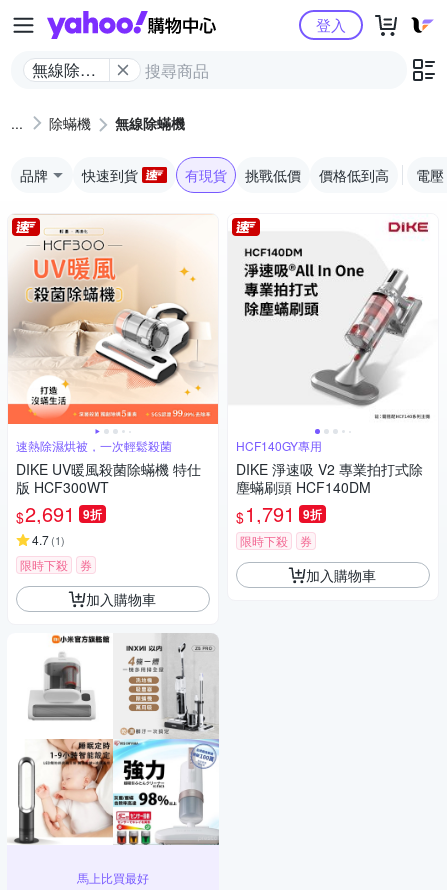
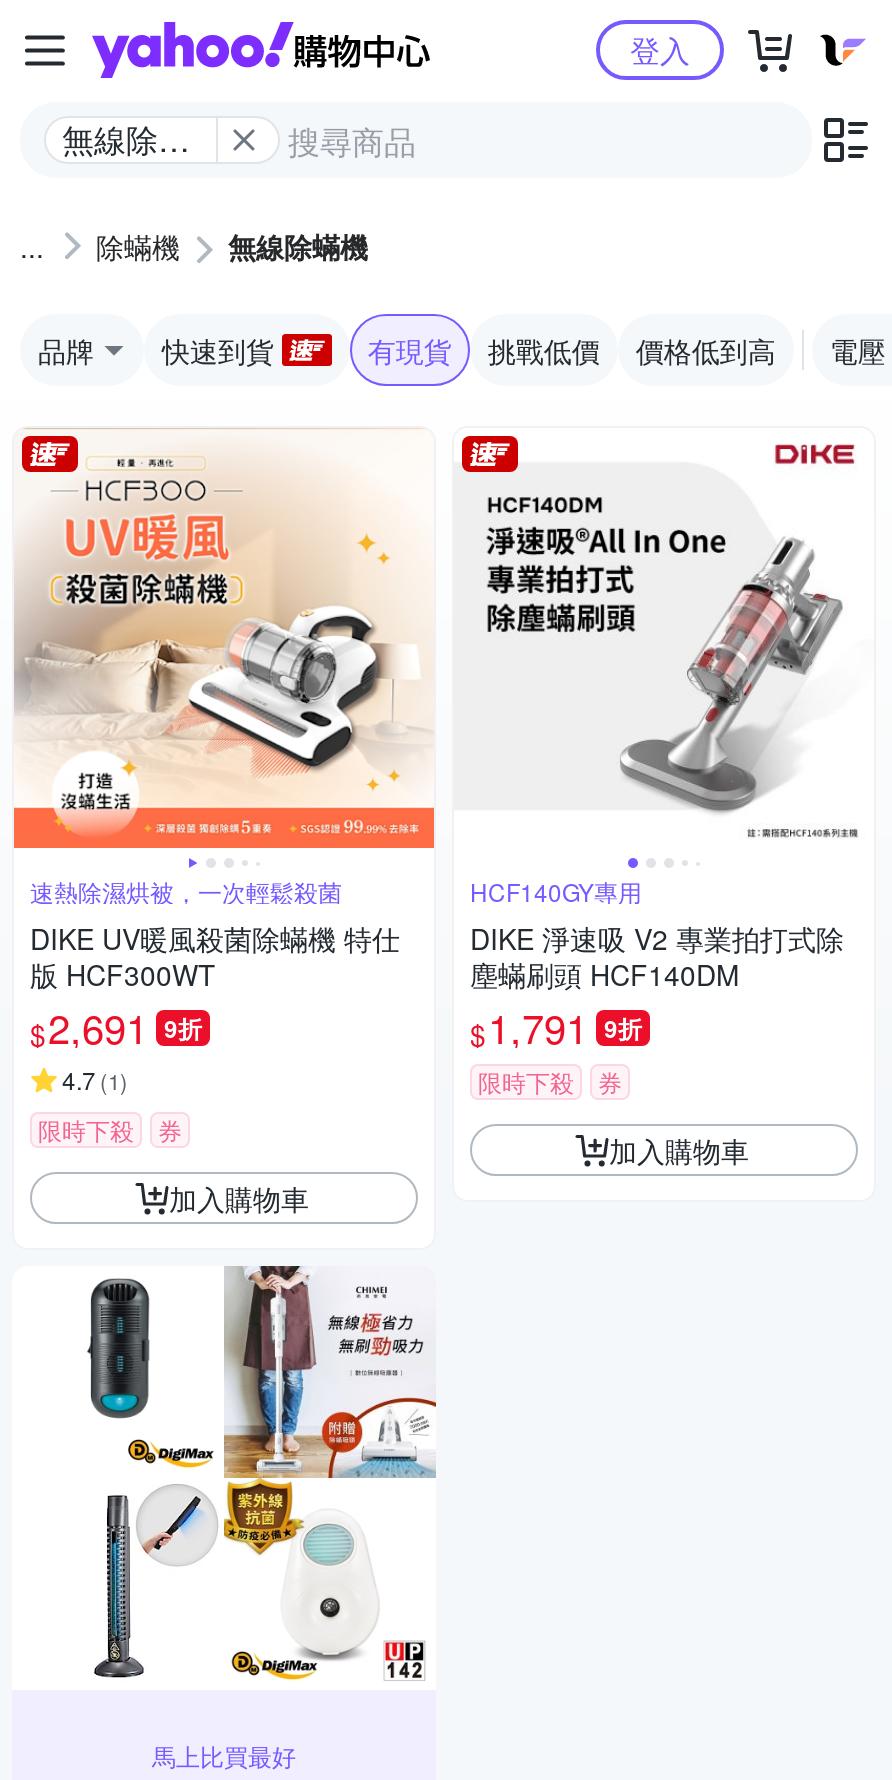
[9,633,220,846] [image] -> [18,1264,436,1690] [image]

